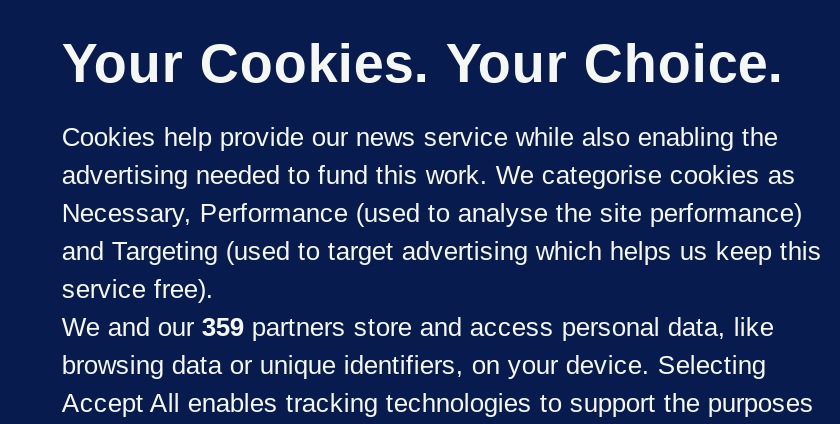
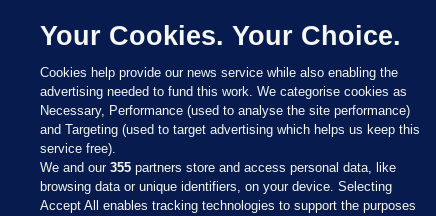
[62,312,774,342] We and our 359 partners store and access personal data, like -> [40,160,396,175] We and our 355 partners store and access personal data, like

